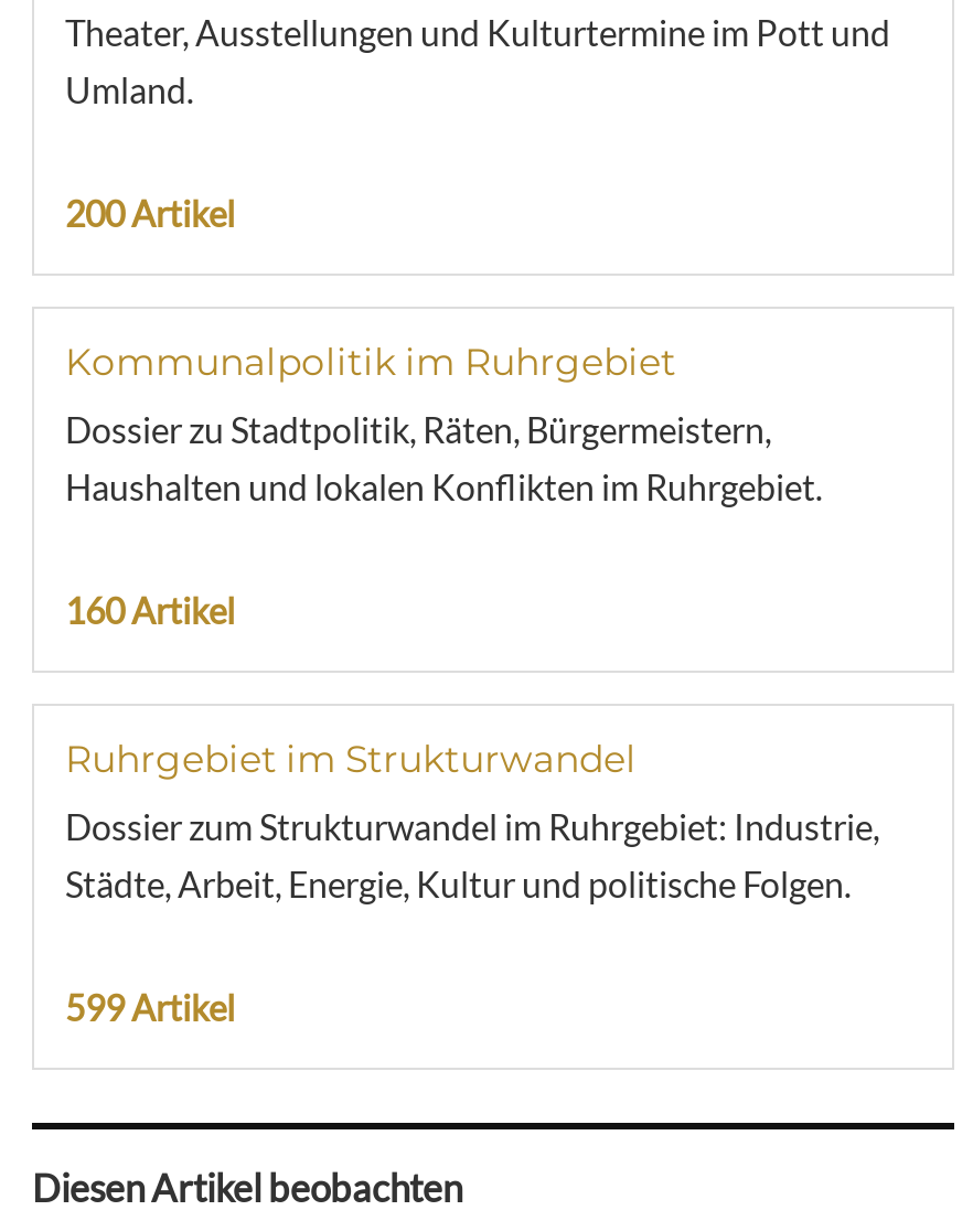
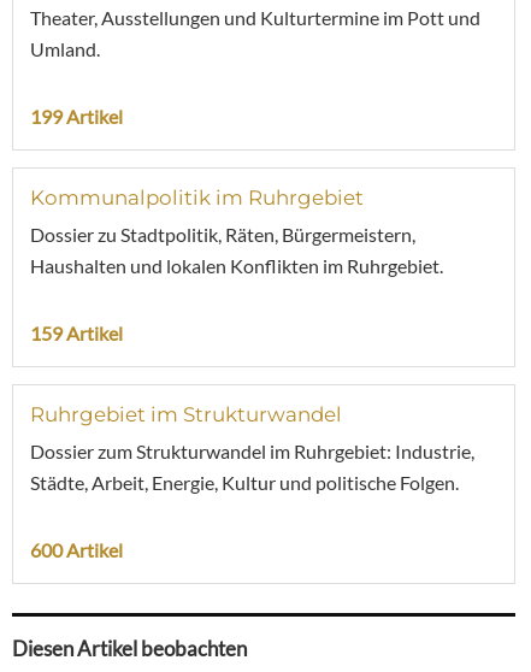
[65,193,235,234] 200 Artikel -> [30,105,123,128] 199 Artikel
[65,590,235,632] 160 Artikel -> [30,322,123,345] 159 Artikel
[65,987,235,1029] 599 Artikel -> [30,539,123,562] 600 Artikel

